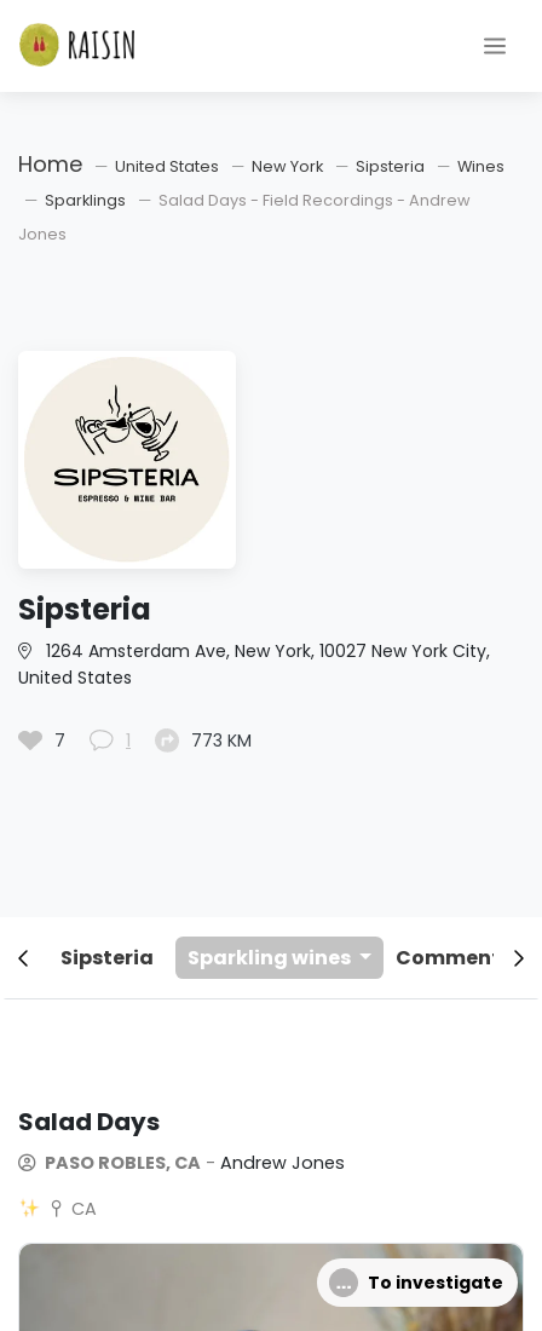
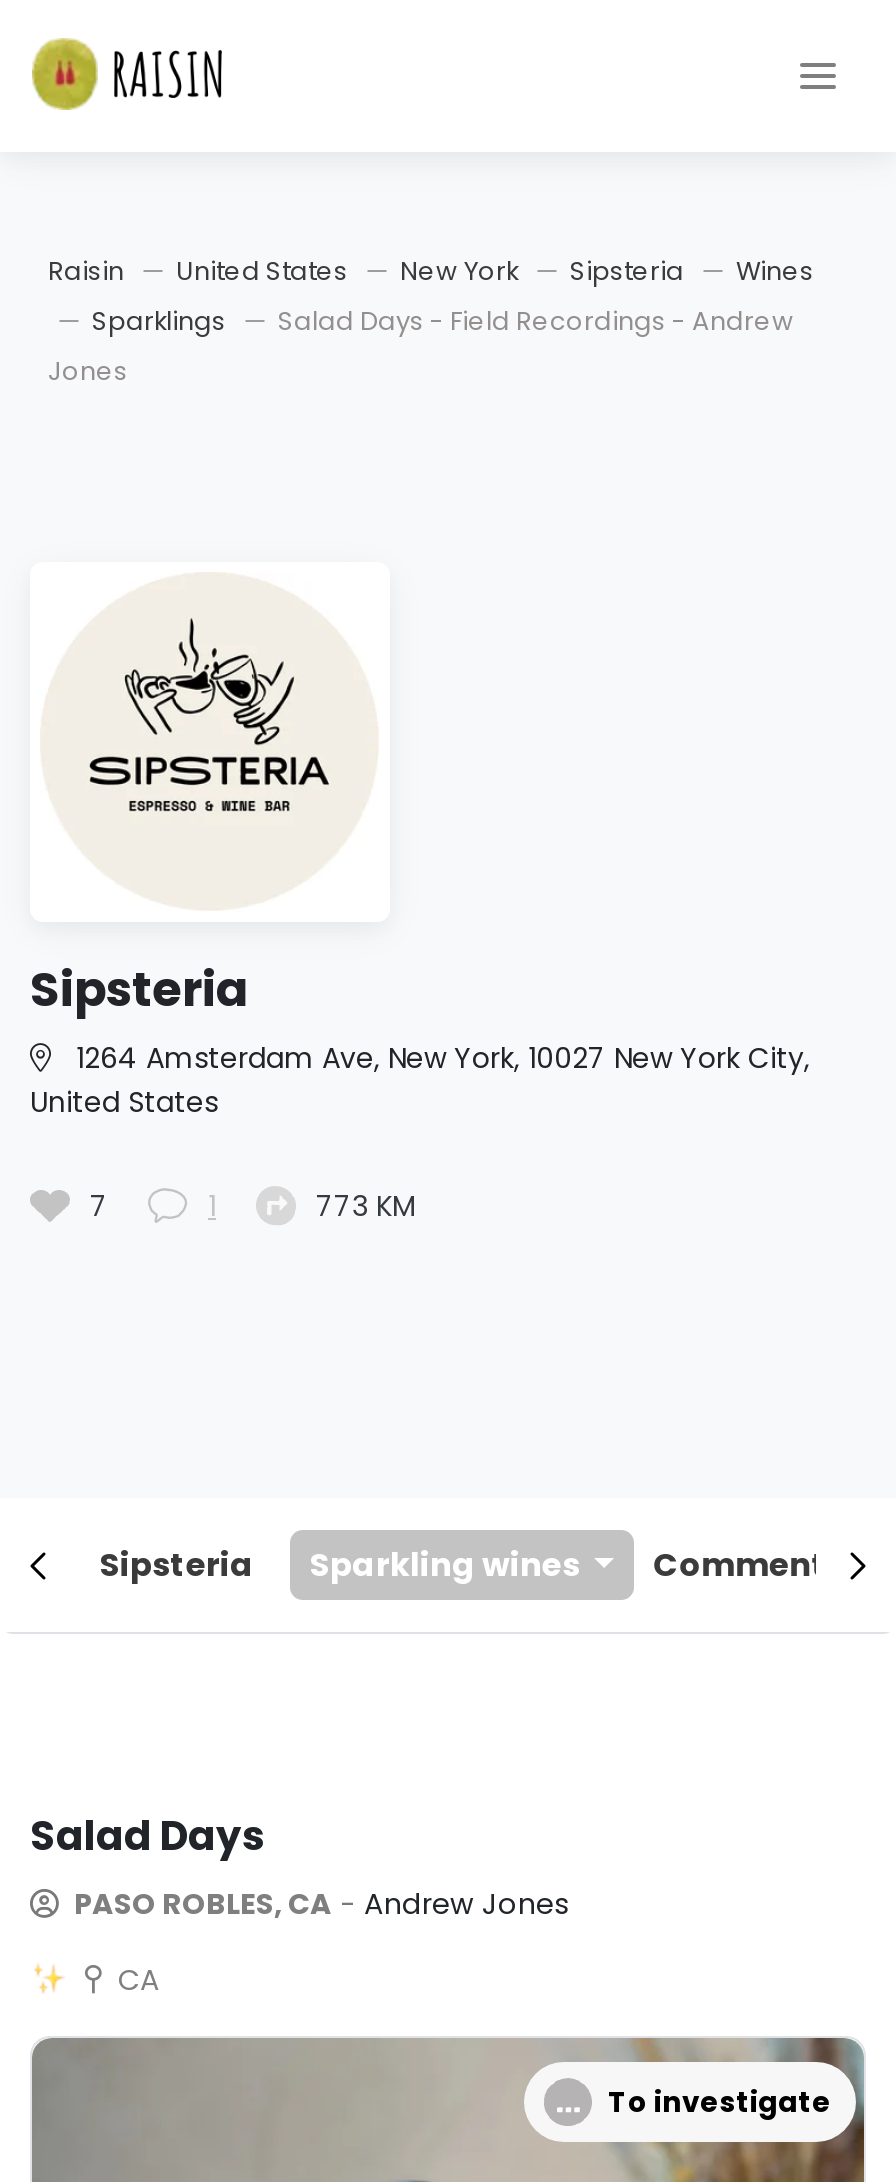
[18,149,82,179] Home -> [48,254,124,288] Raisin

